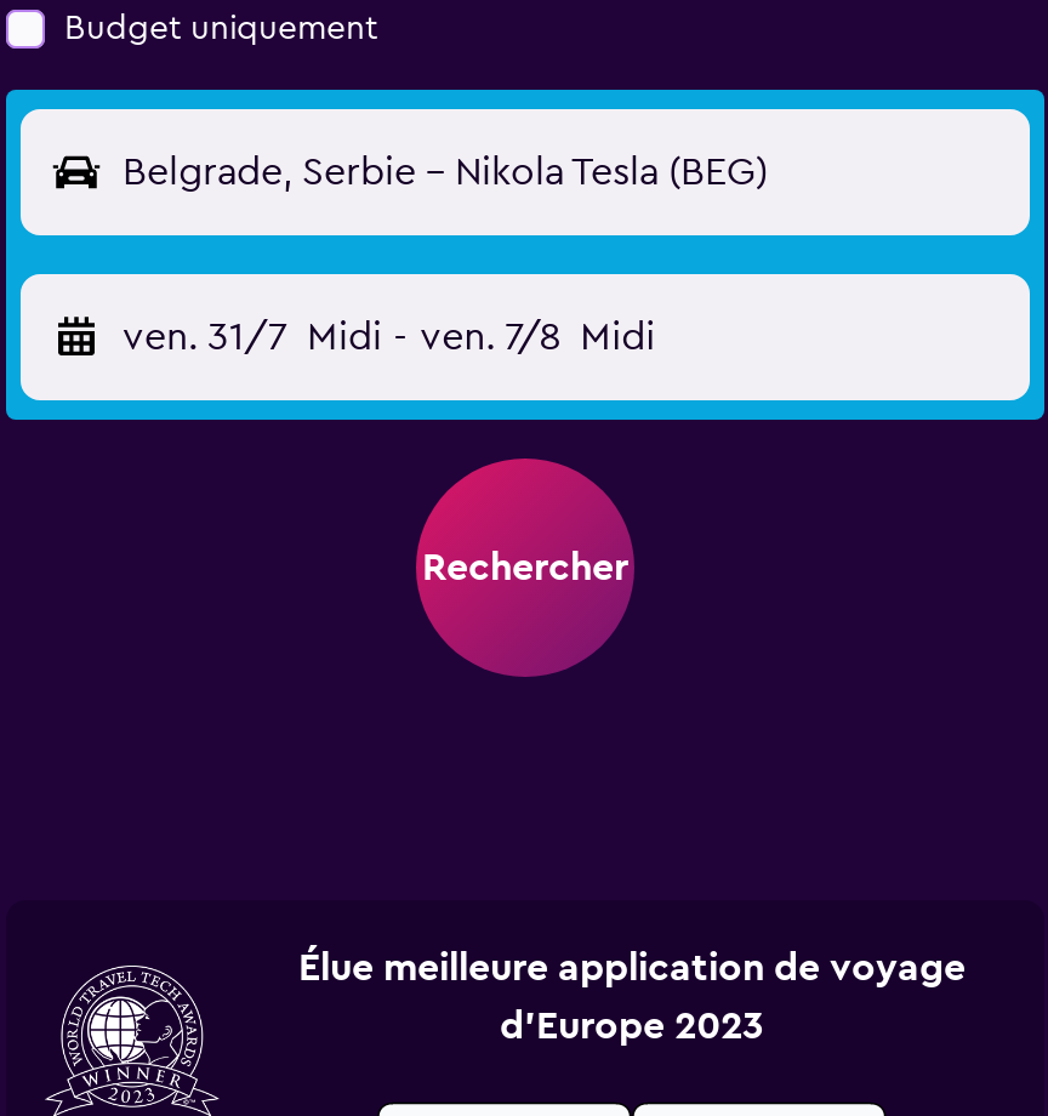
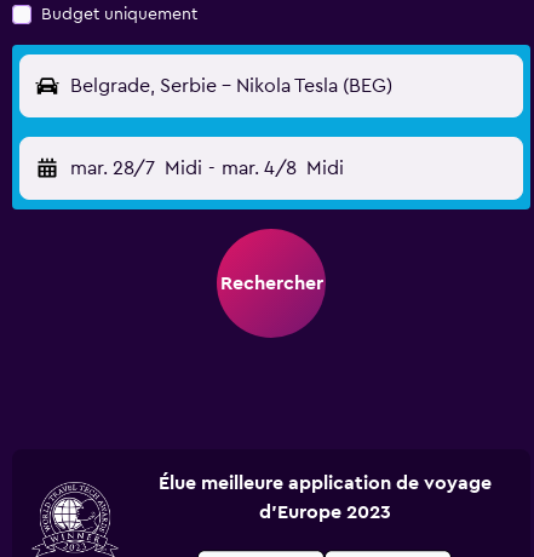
[123,318,655,357] ven. 31/7 Midi - ven. 7/8 Midi -> [70,159,343,178] mar. 28/7 Midi - mar. 4/8 Midi

